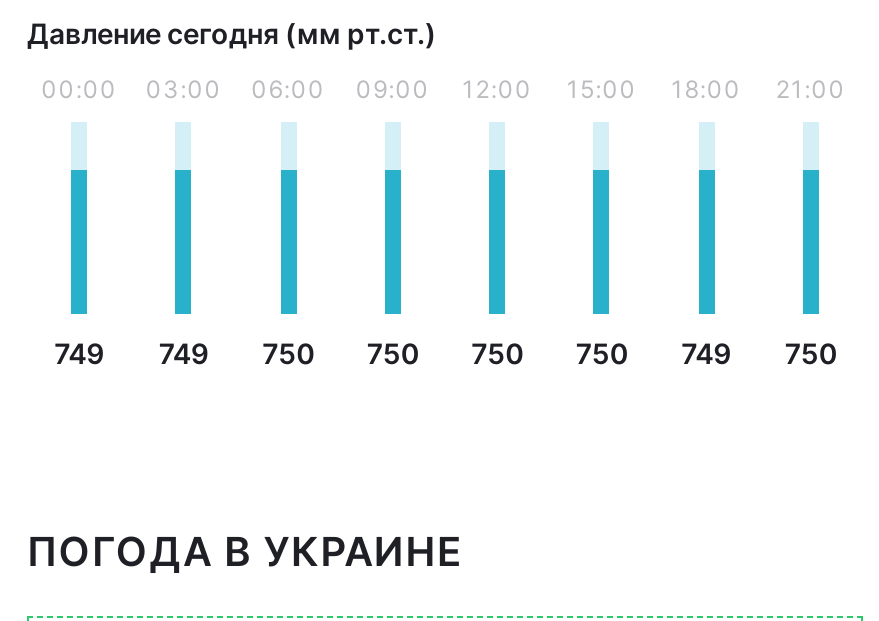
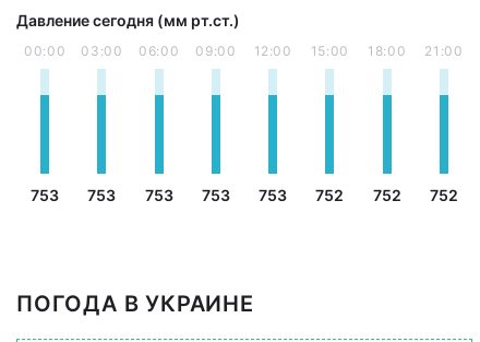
[54,336,104,370] 749 -> [31,186,59,204] 753
[159,336,209,370] 749 -> [88,186,116,204] 753
[262,336,314,370] 750 -> [145,186,173,204] 753
[367,336,419,370] 750 -> [202,186,230,204] 753
[471,336,523,370] 750 -> [259,186,287,204] 753
[576,336,628,370] 750 -> [316,186,344,204] 752
[681,336,731,370] 749 -> [373,186,401,204] 752
[785,336,837,370] 750 -> [430,186,458,204] 752

